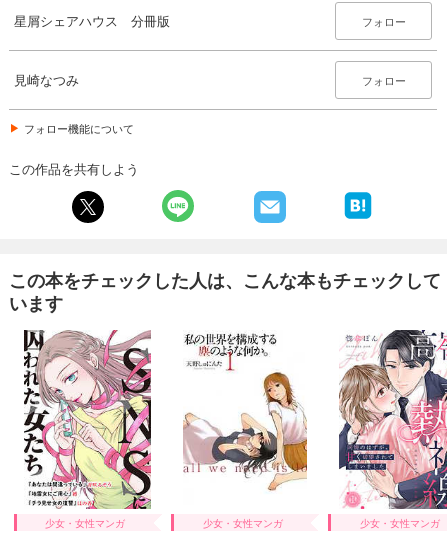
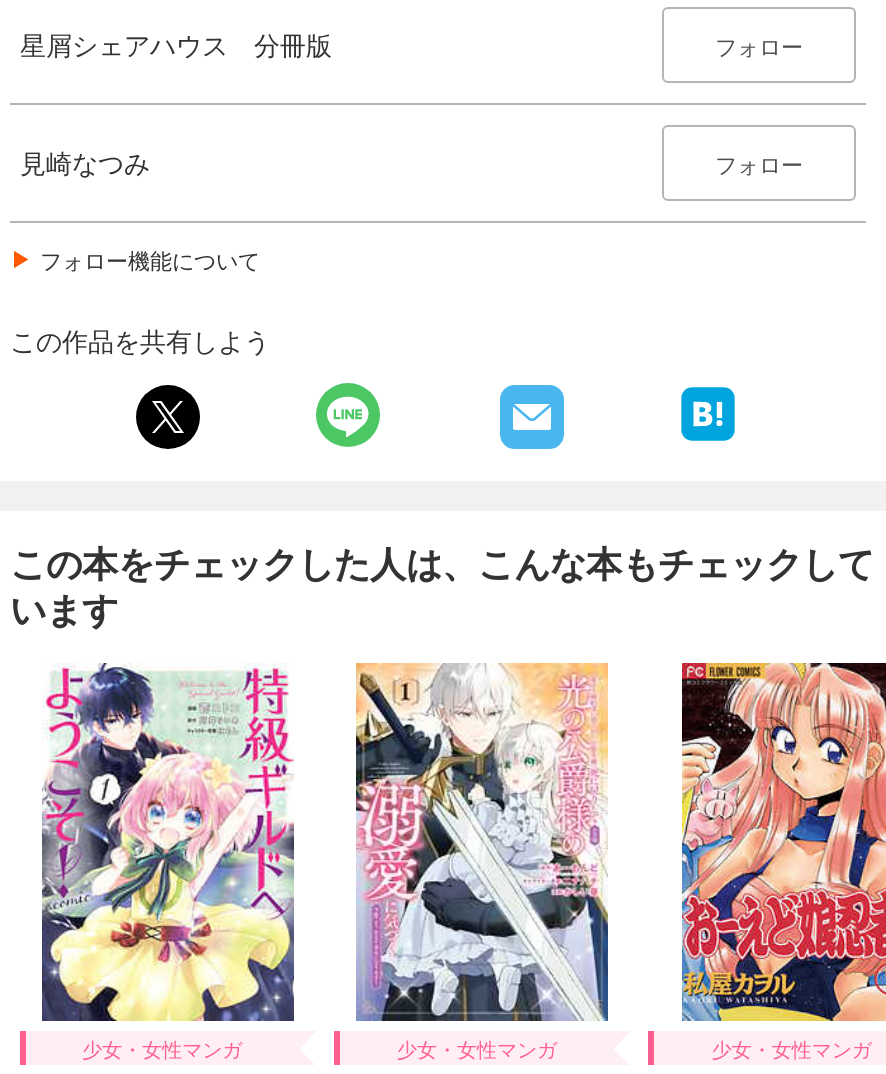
[23,329,152,510] [image] -> [40,661,296,1023] [image]
[182,330,308,509] [image] -> [354,661,610,1023] [image]
[338,329,444,510] [image] -> [670,661,880,1023] [image]

